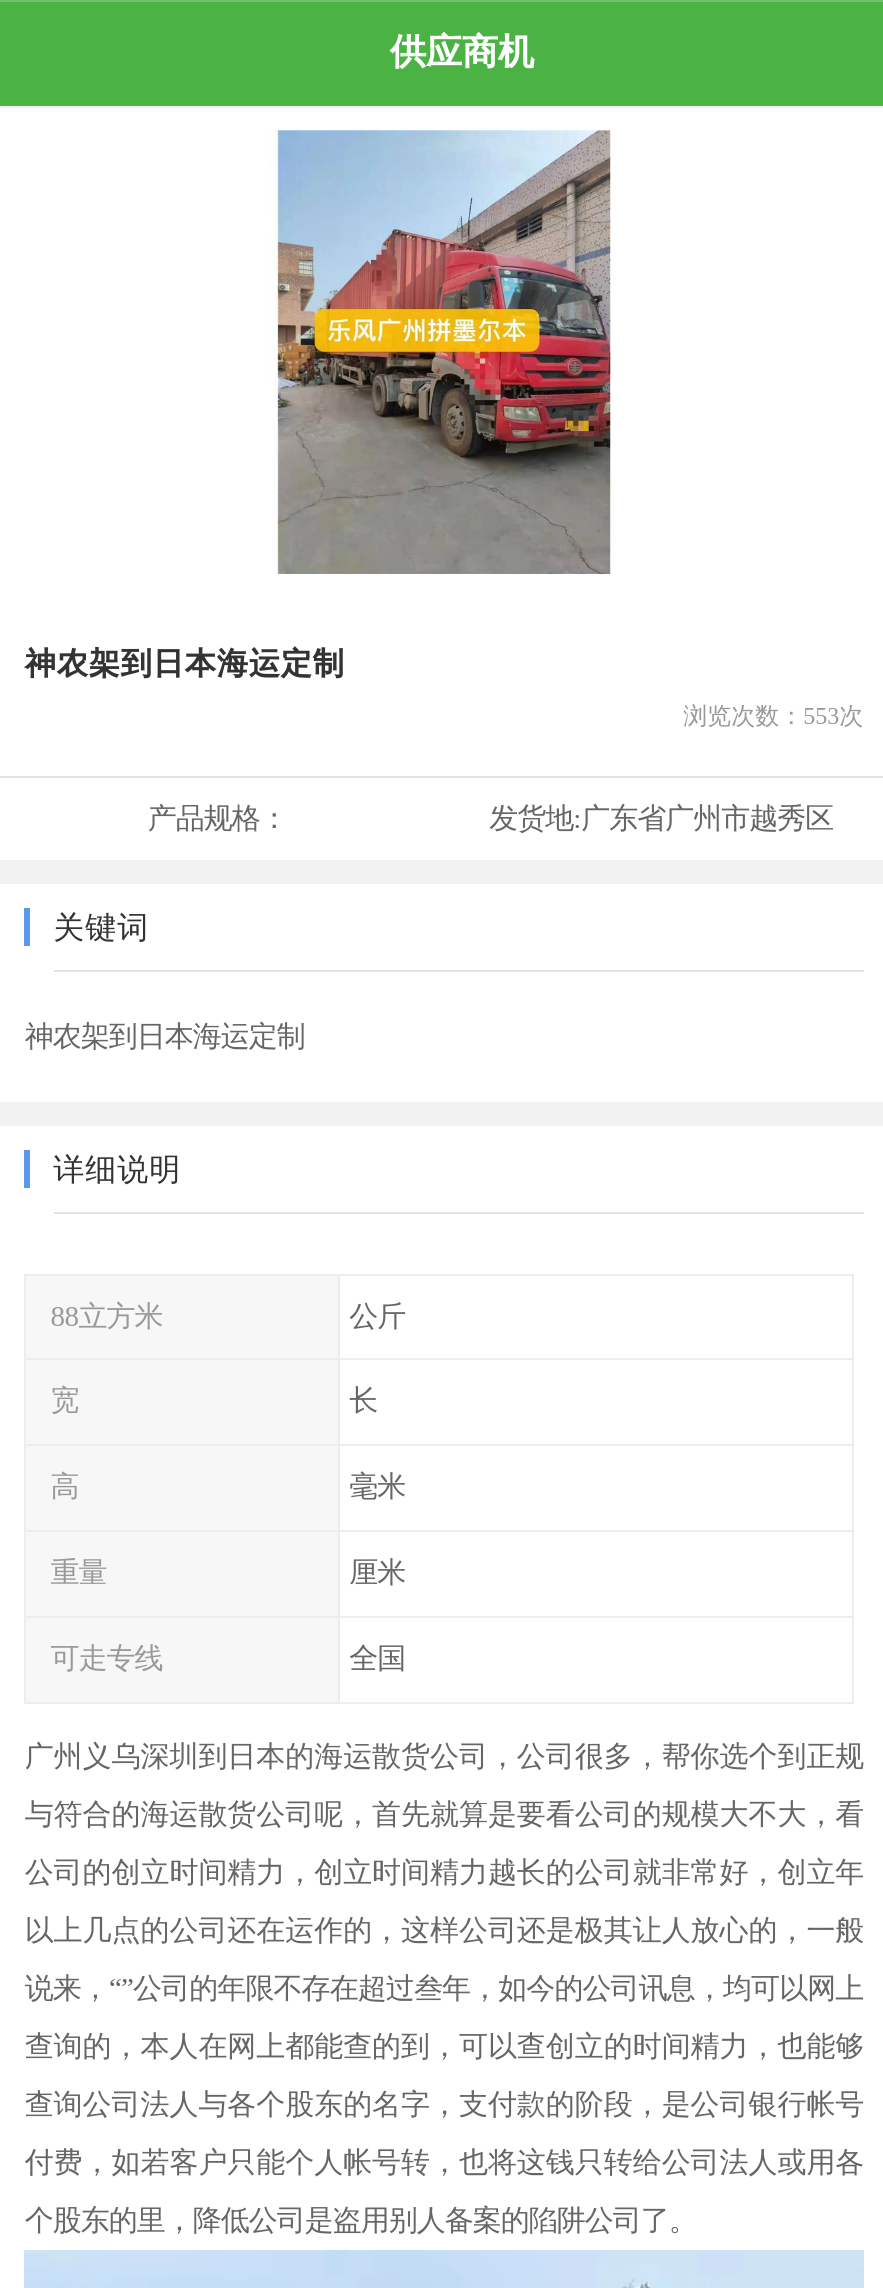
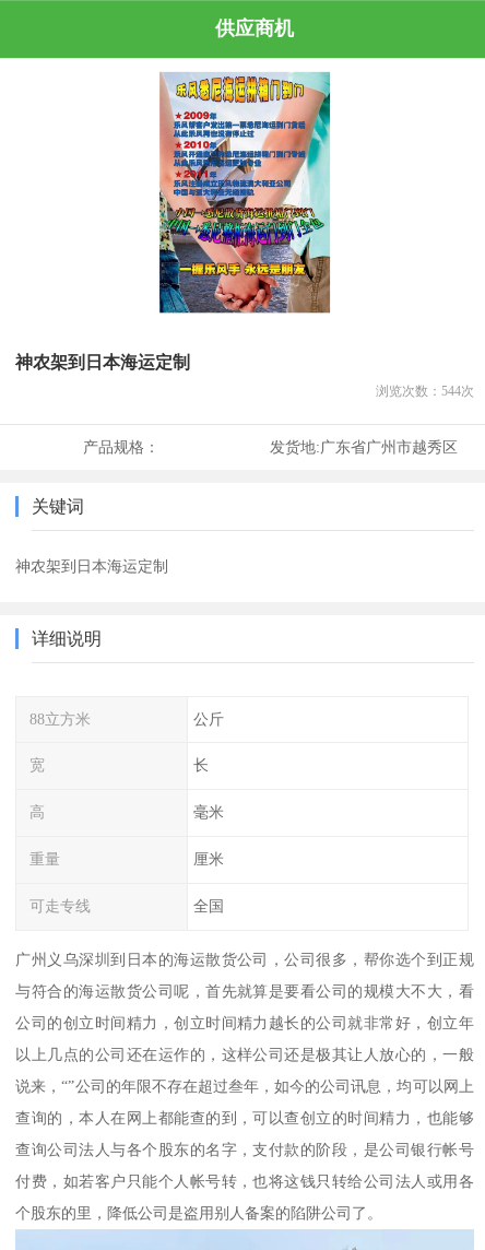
[276,128,612,576] [image] -> [154,71,335,314] [image]
[683,701,863,729] 浏览次数：553次 -> [375,383,474,398] 浏览次数：544次

